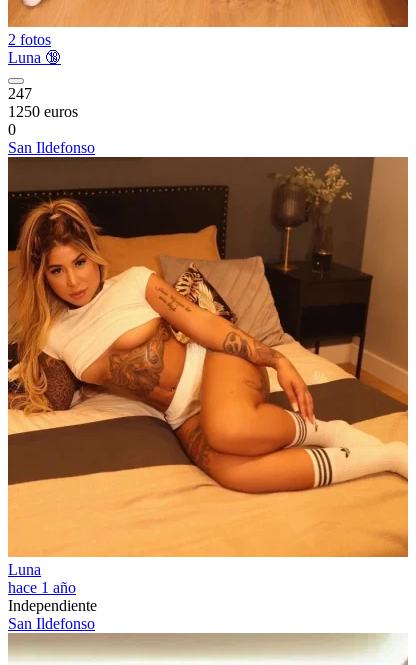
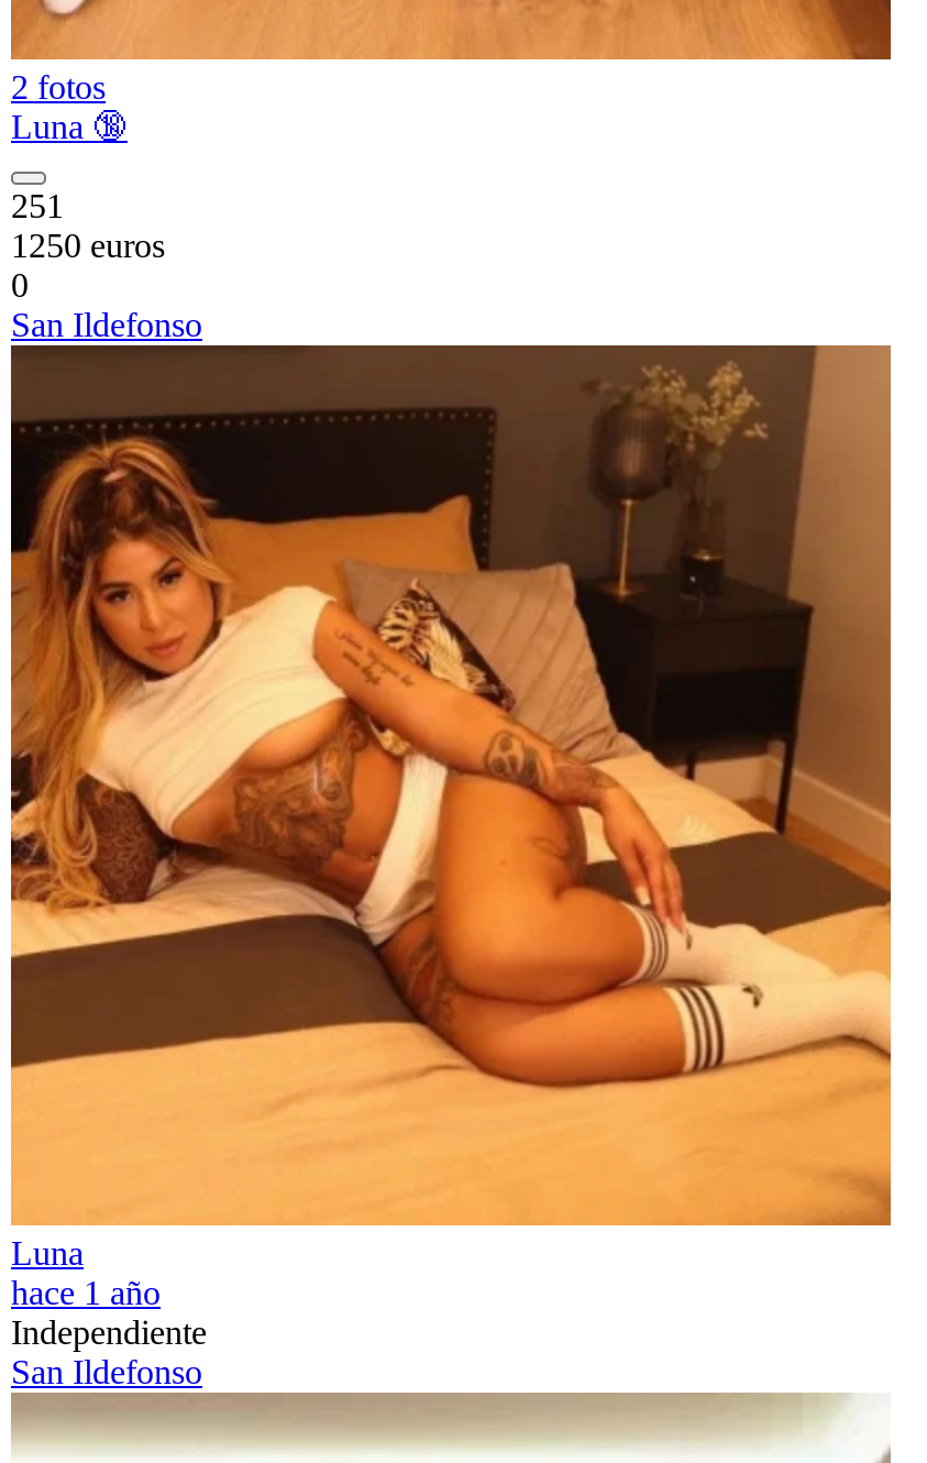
[8,85,32,102] 247 -> [11,187,64,224] 251

